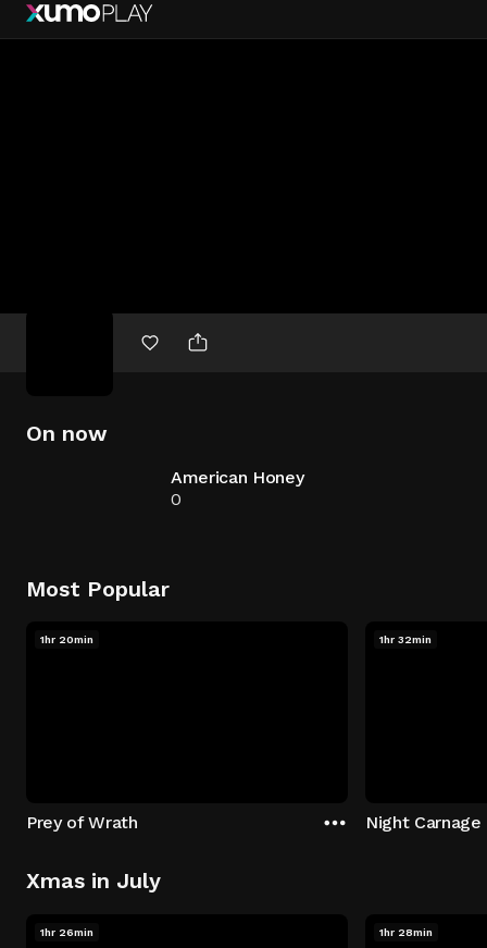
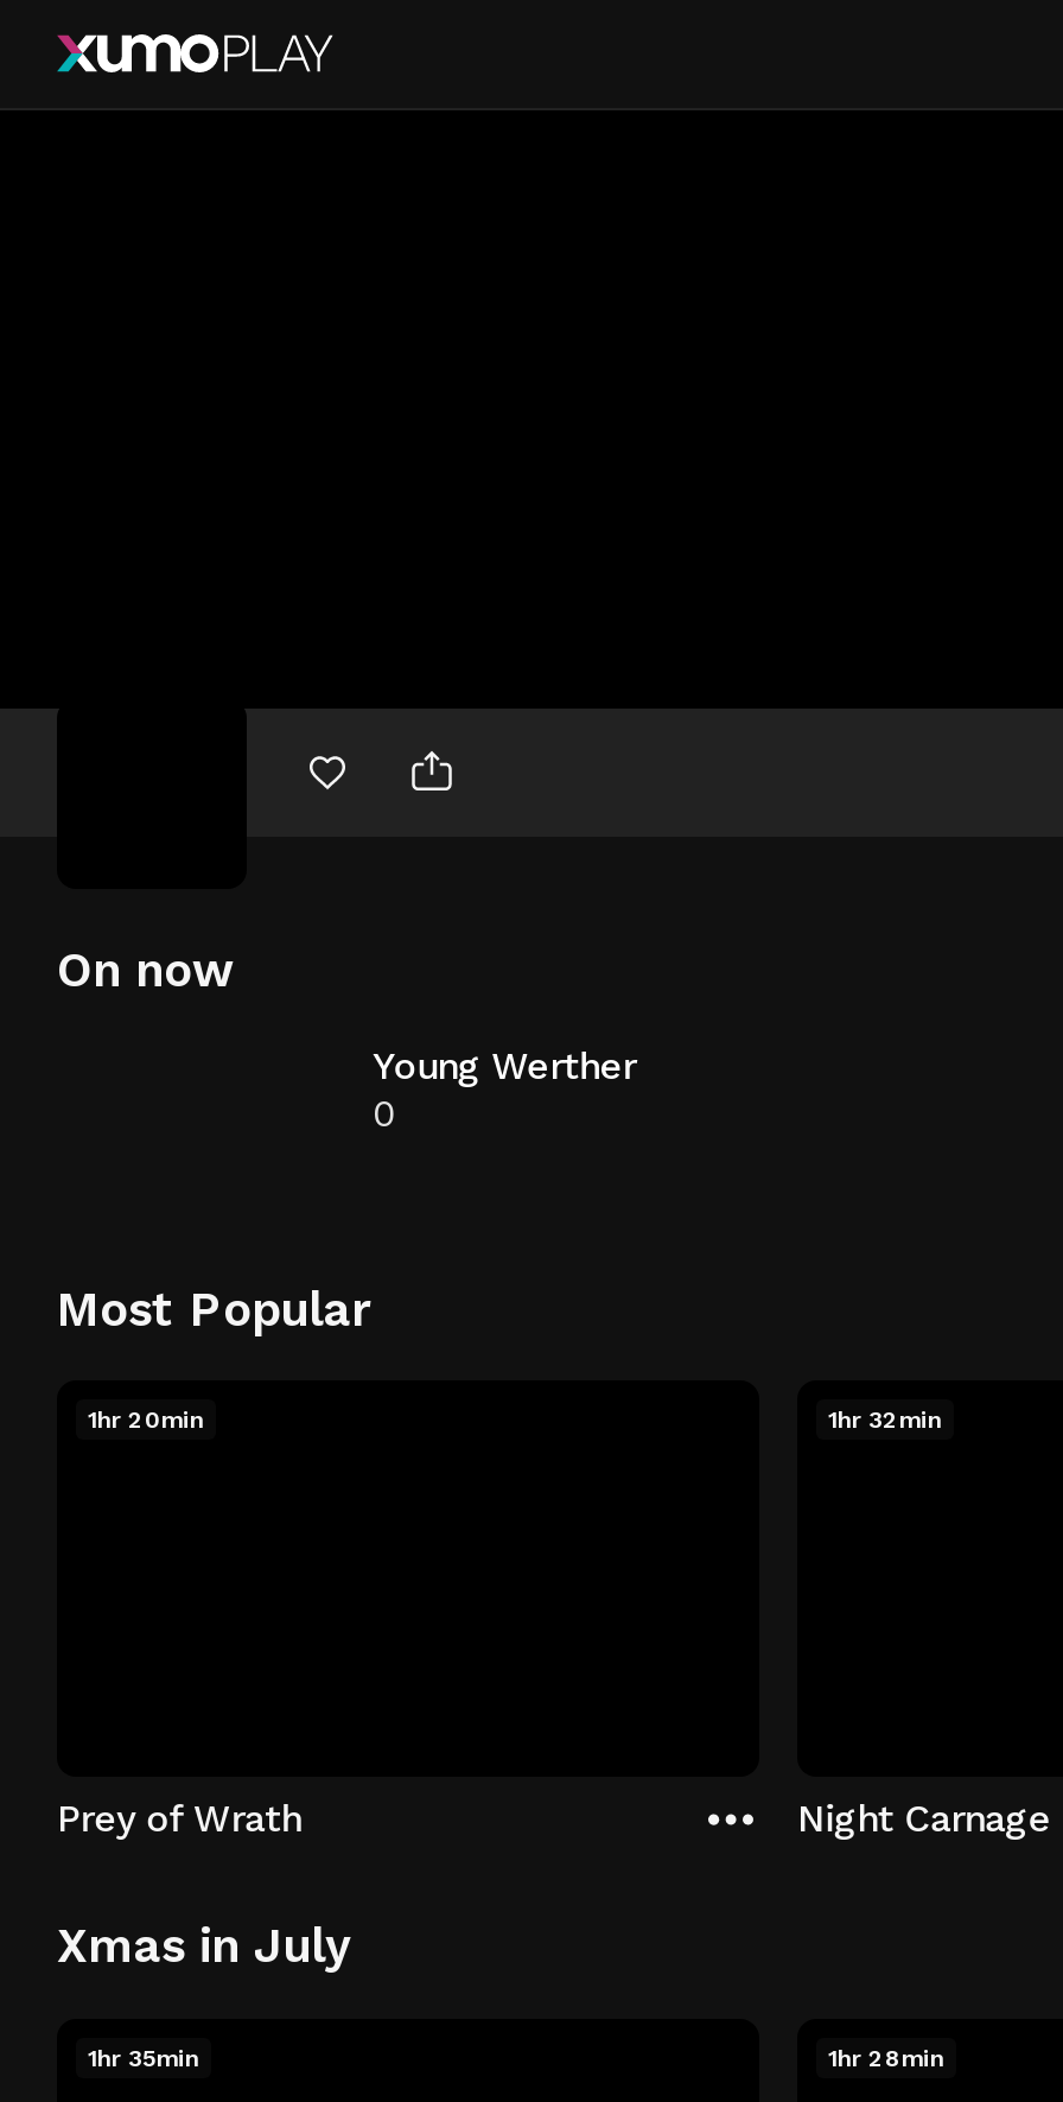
[171,467,304,488] American Honey -> [373,1043,635,1088] Young Werther
[40,926,93,938] 1hr 26min -> [88,2044,199,2070] 1hr 35min

